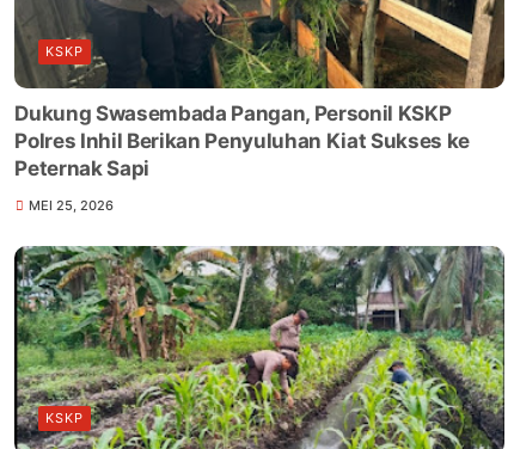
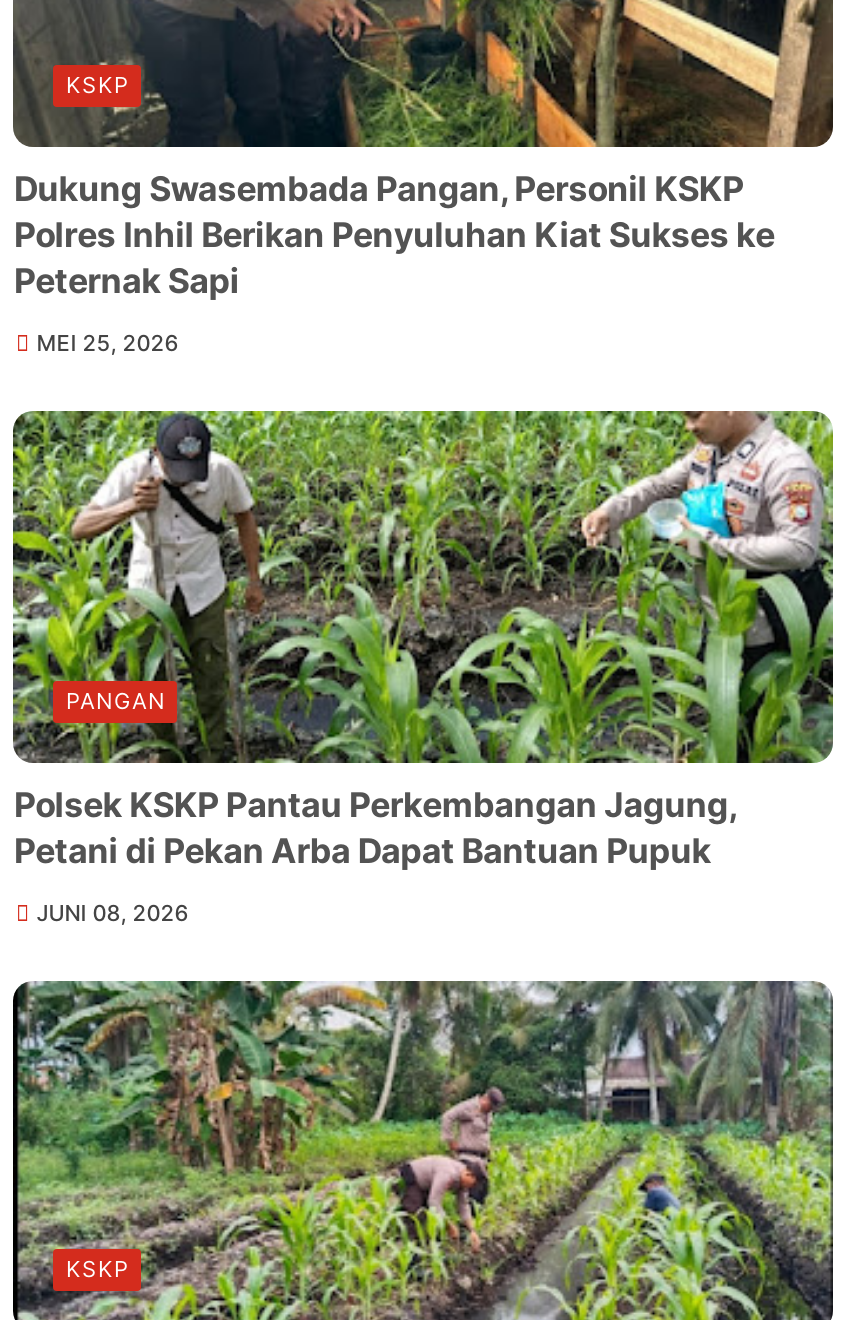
none -> [11,408,835,926] [image] | PANGAN | Polsek KSKP Pantau Perkembangan Jagung, | Petani di Pekan Arba Dapat Bantuan Pupuk | JUNI 08, 2026

